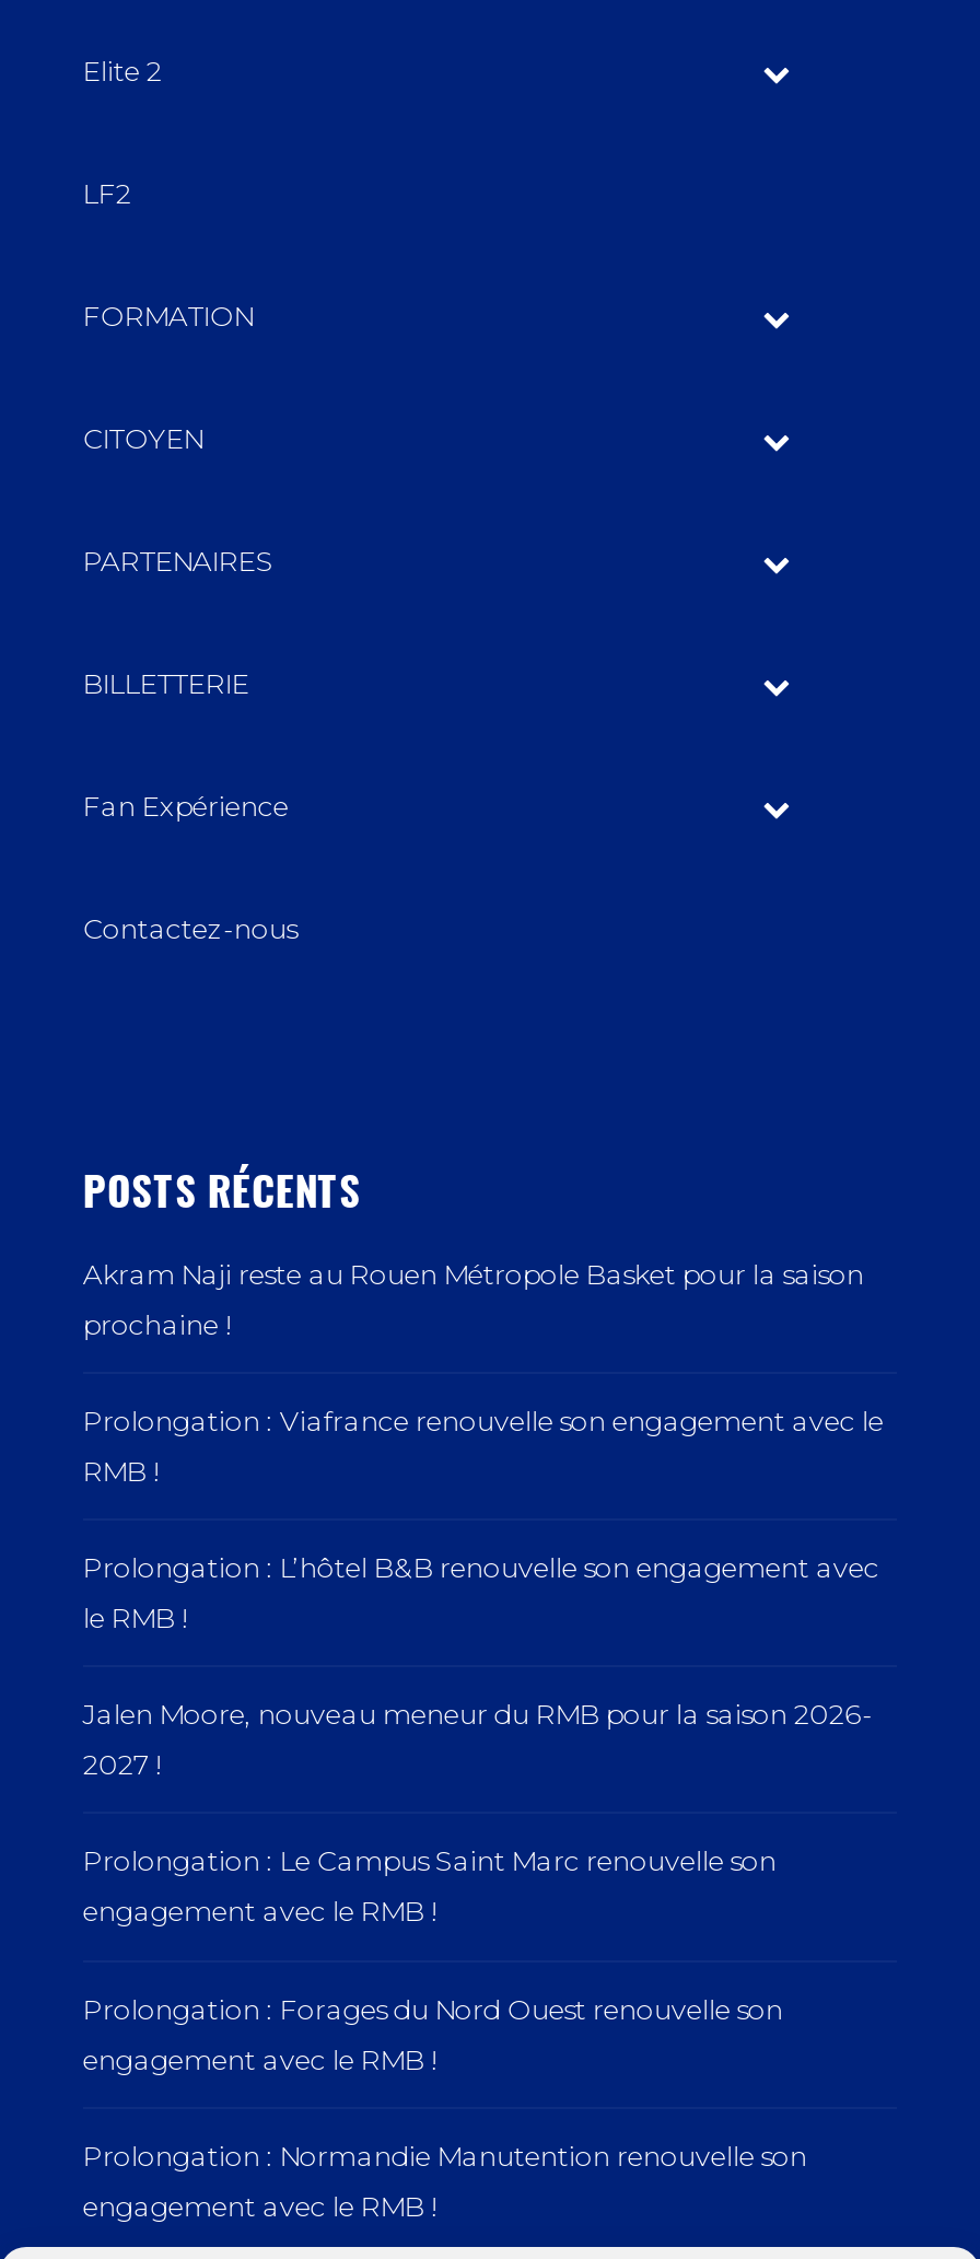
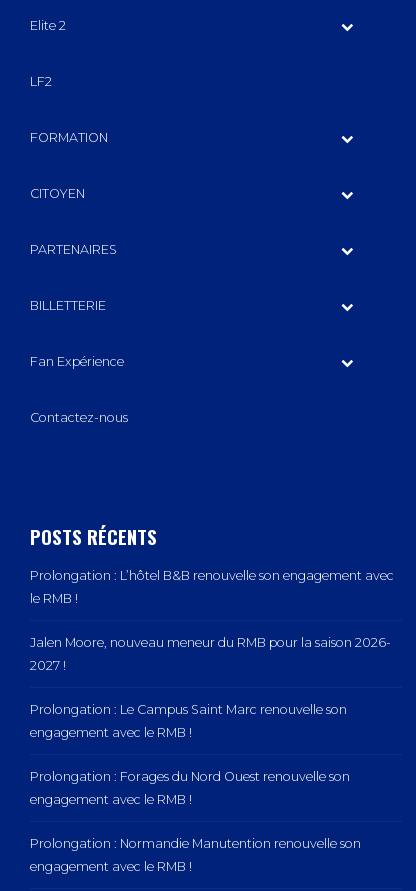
[83,1257,884,1488] Akram Naji reste au Rouen Métropole Basket pour la saison | prochaine ! | Prolongation : Viafrance renouvelle son engagement avec le | RMB ! -> none

